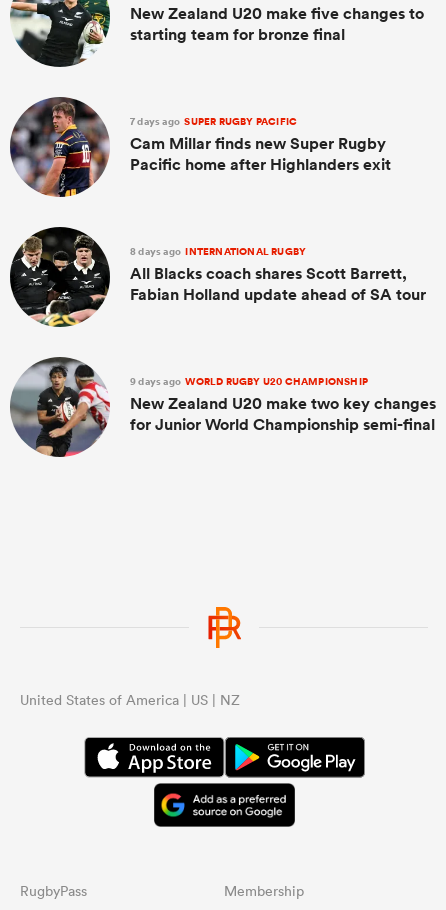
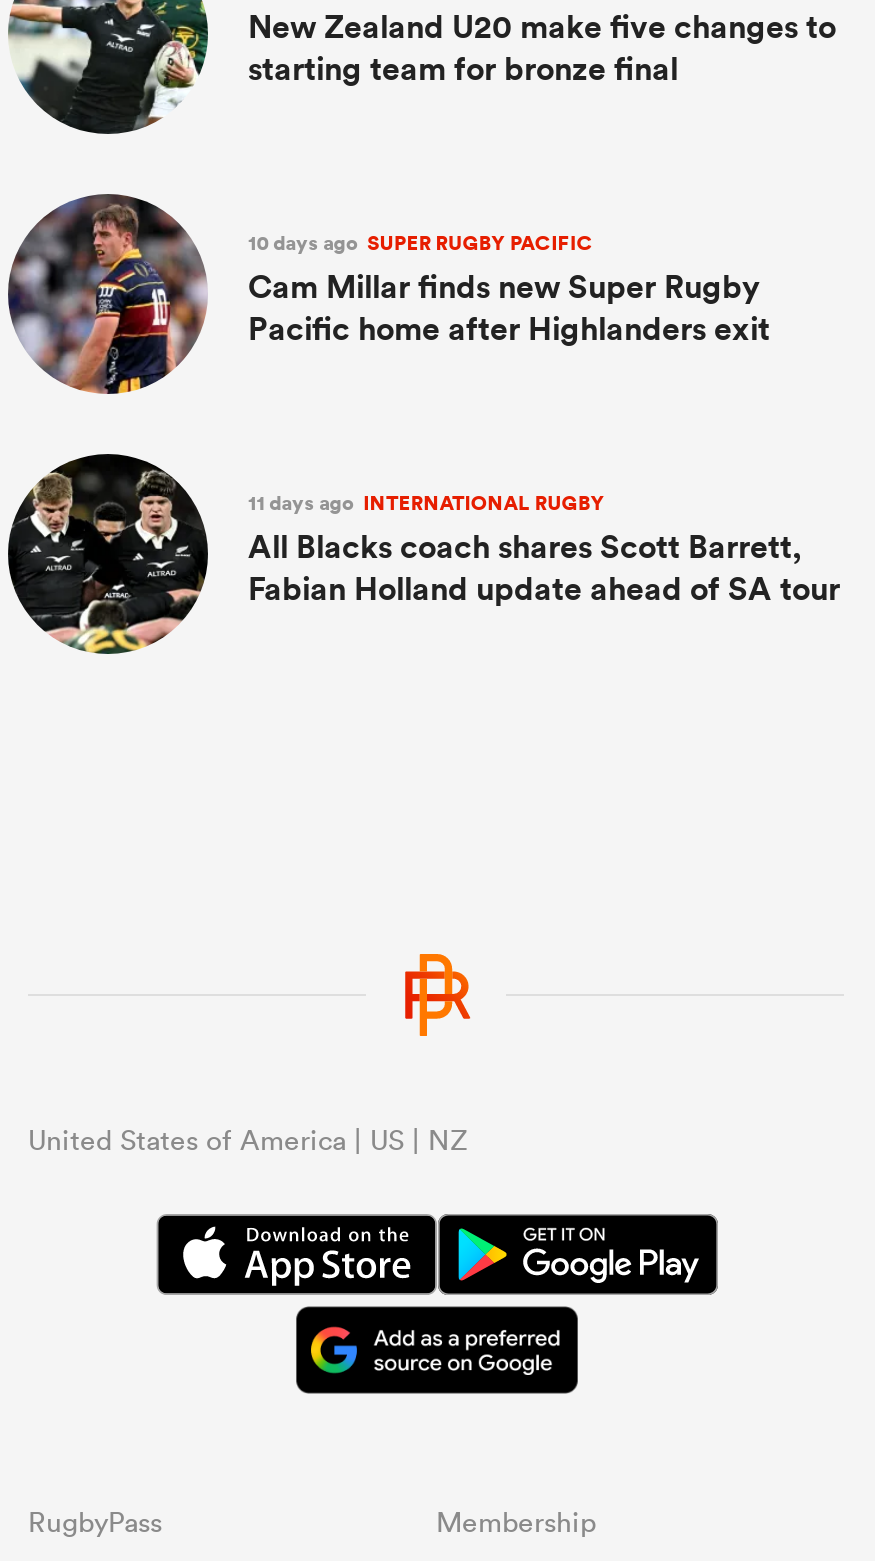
[130,113,297,128] 7 days ago SUPER RUGBY PACIFIC -> [248,227,593,257] 10 days ago SUPER RUGBY PACIFIC
[130,243,306,258] 8 days ago INTERNATIONAL RUGBY -> [248,487,605,517] 11 days ago INTERNATIONAL RUGBY
[10,357,436,457] [image] | 9 days ago WORLD RUGBY U20 CHAMPIONSHIP | New Zealand U20 make two key changes | for Junior World Championship semi-final -> none

